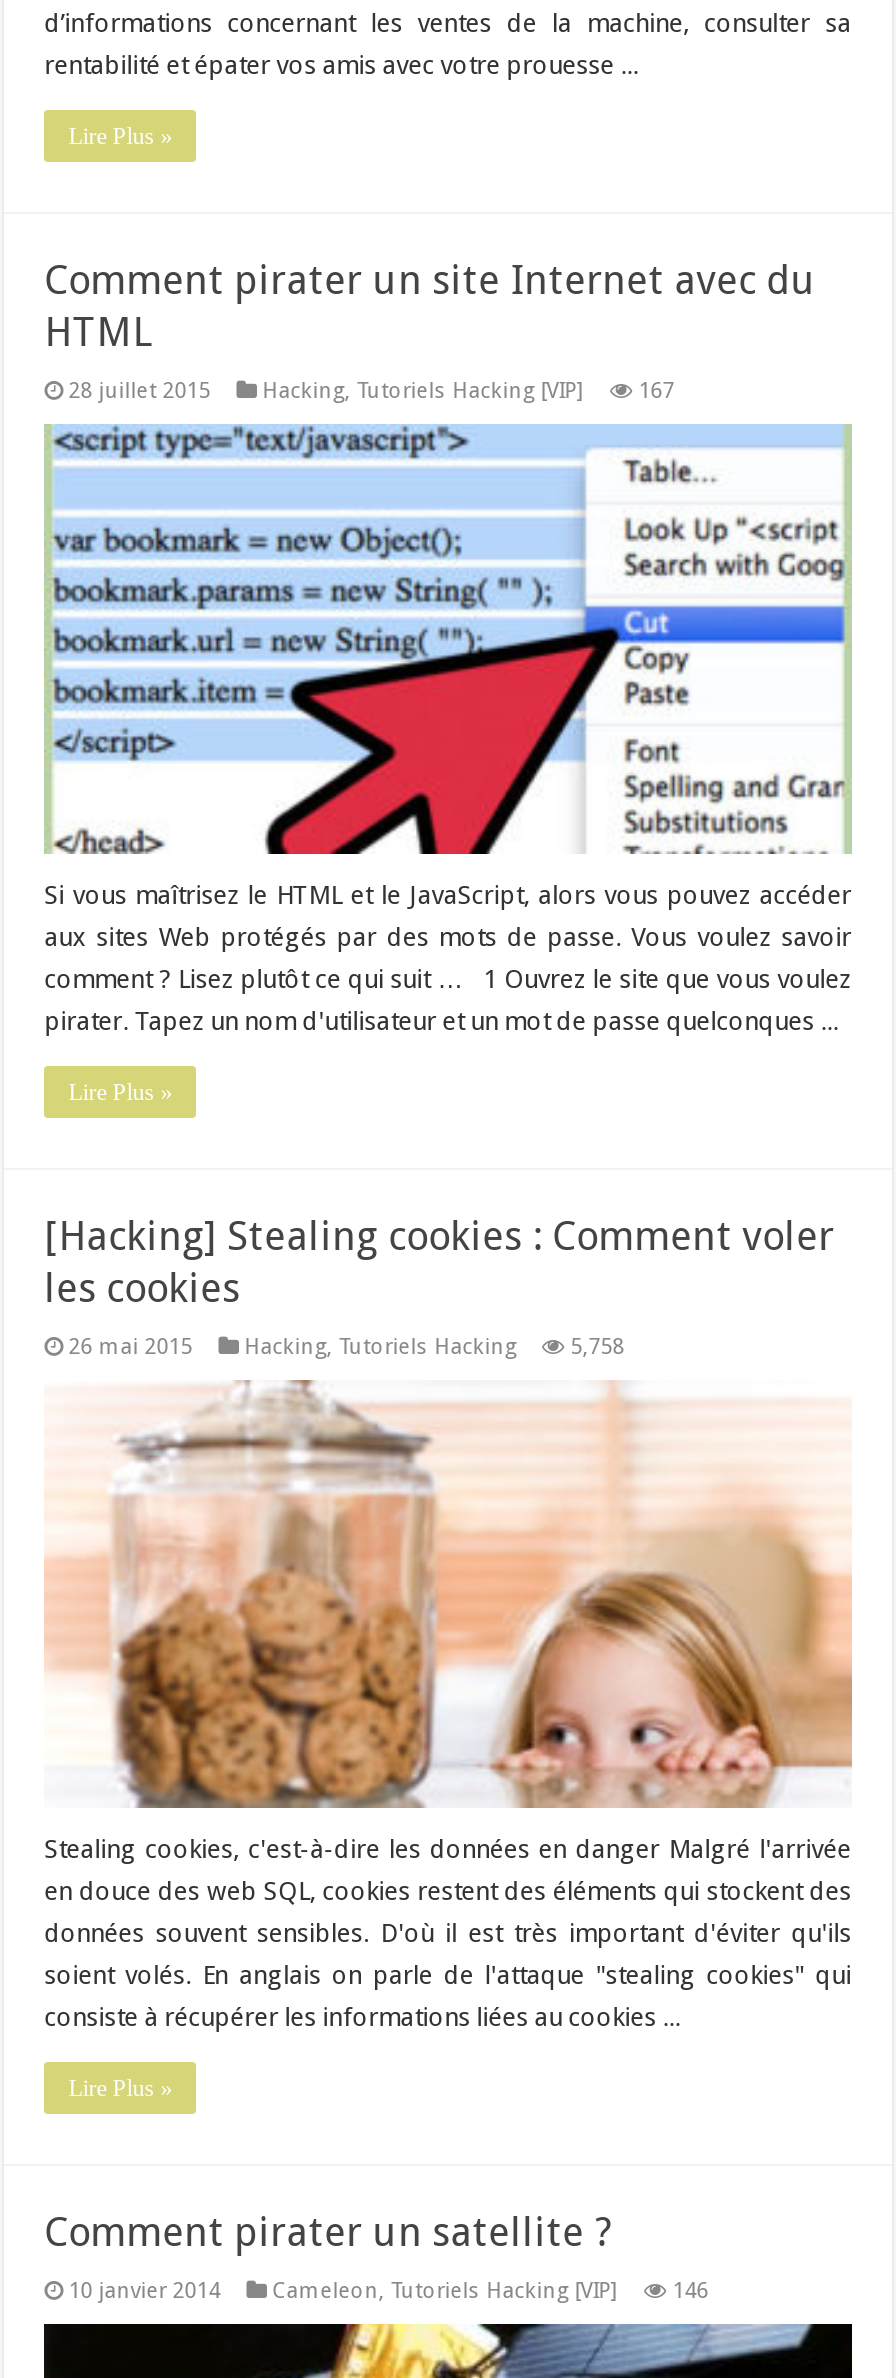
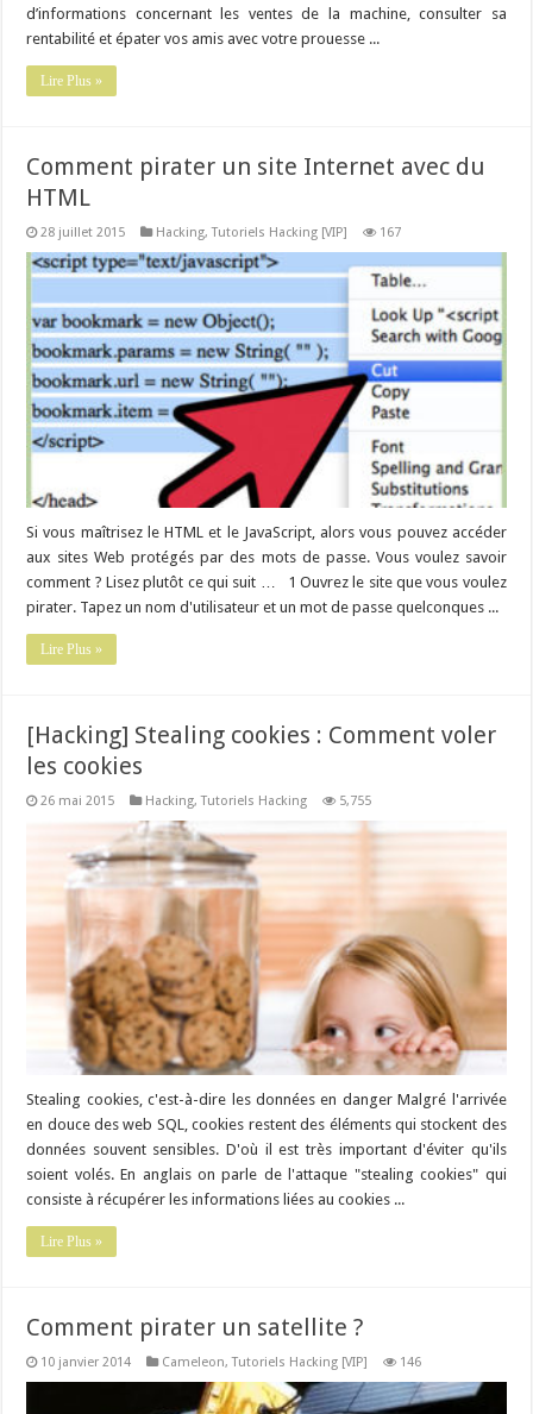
[570,1333,624,1359] 5,758 -> [339,793,371,808] 5,755

